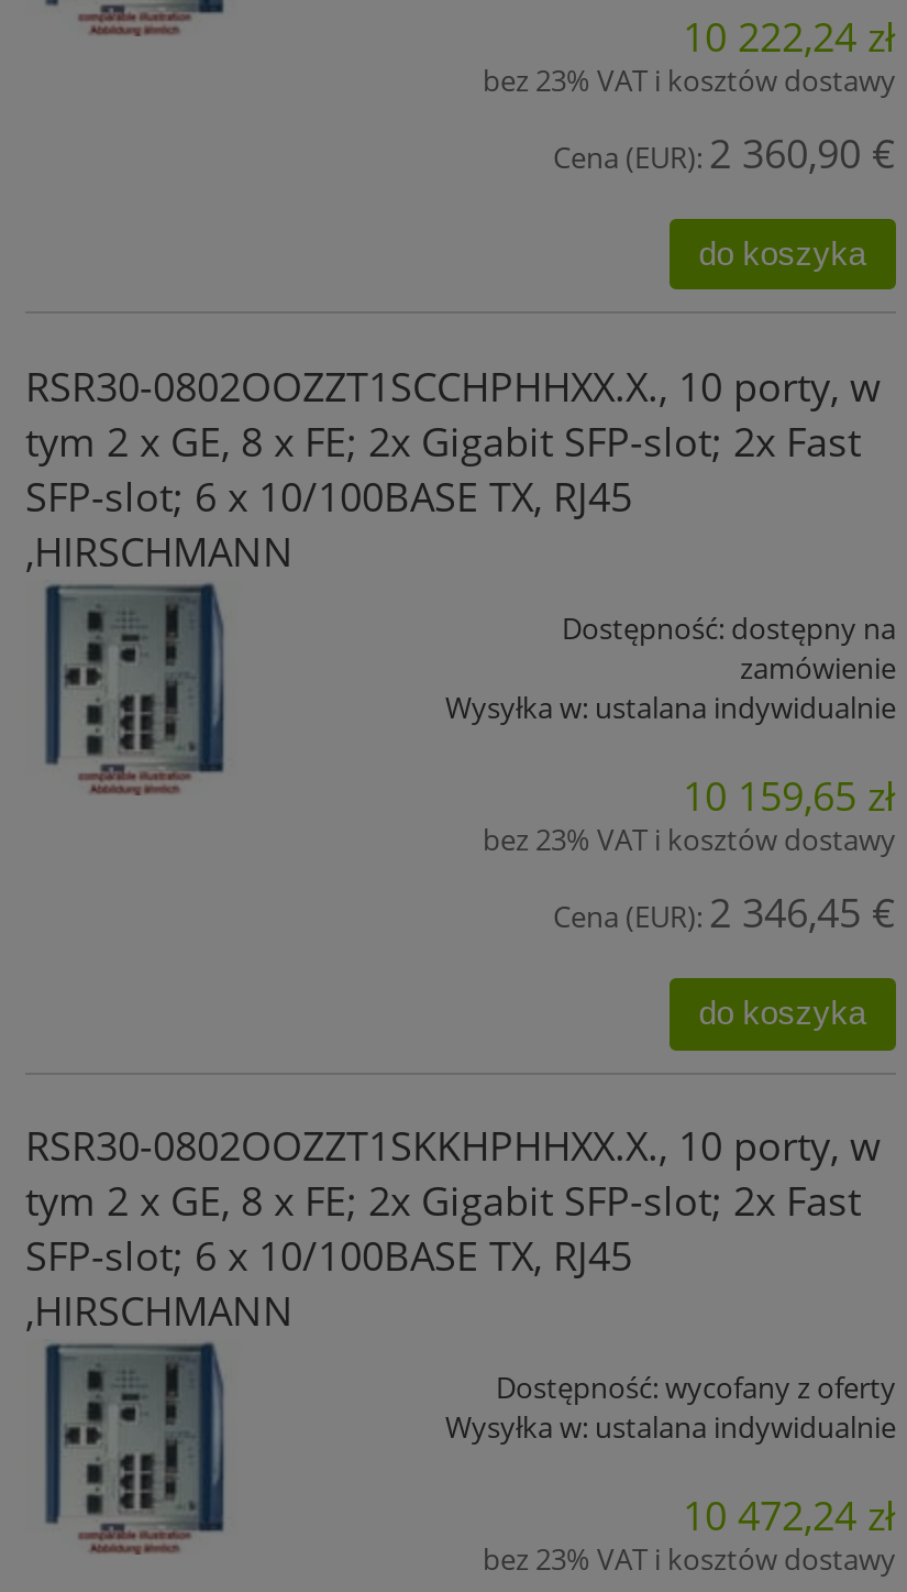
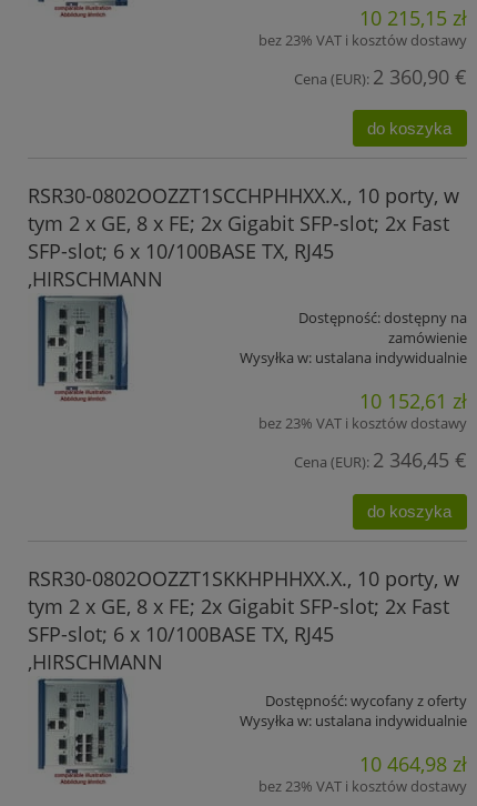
[683,9,896,62] 10 222,24 zł -> [359,4,467,31] 10 215,15 zł
[683,768,896,821] 10 159,65 zł -> [359,388,467,414] 10 152,61 zł
[683,1488,896,1541] 10 472,24 zł -> [359,751,467,778] 10 464,98 zł

